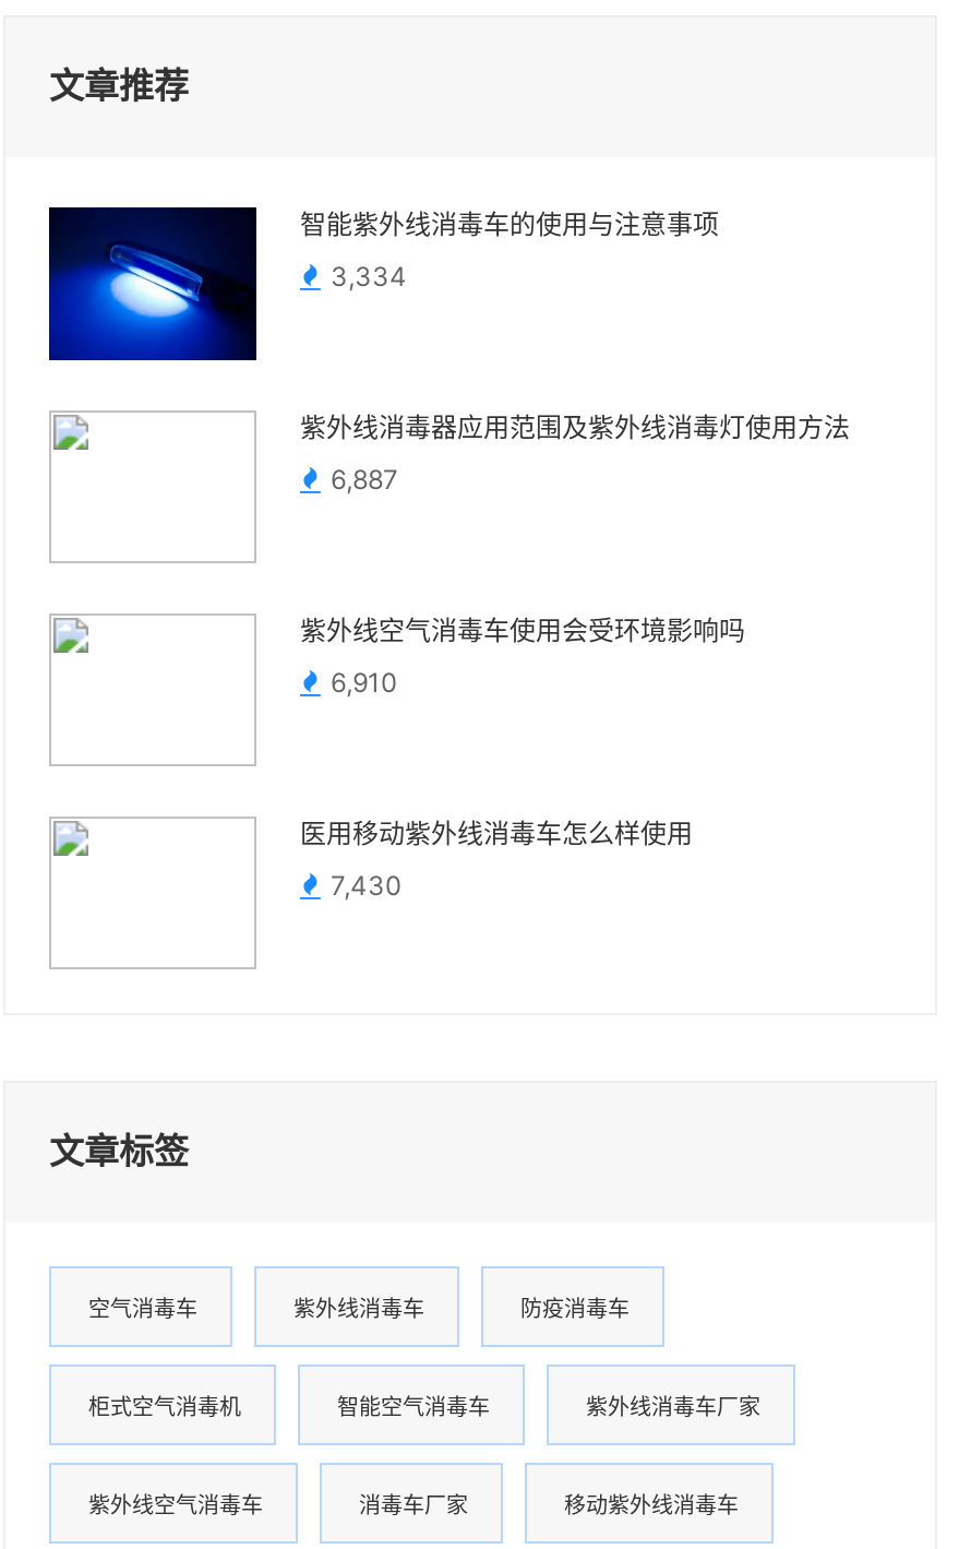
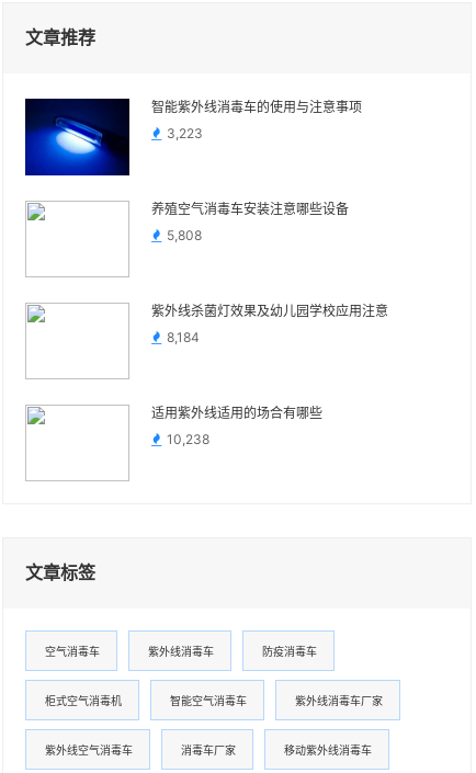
[331,260,407,293] 3,334 -> [167,125,203,141] 3,223
[300,413,850,443] 紫外线消毒器应用范围及紫外线消毒灯使用方法 -> [151,202,349,217] 养殖空气消毒车安装注意哪些设备
[331,463,398,496] 6,887 -> [167,227,202,243] 5,808
[300,616,745,646] 紫外线空气消毒车使用会受环境影响吗 -> [151,304,388,319] 紫外线杀菌灯效果及幼儿园学校应用注意
[331,666,398,699] 6,910 -> [167,329,200,345] 8,184
[300,819,693,849] 医用移动紫外线消毒车怎么样使用 -> [151,406,322,421] 适用紫外线适用的场合有哪些
[331,869,403,902] 7,430 -> [167,431,209,447] 10,238

